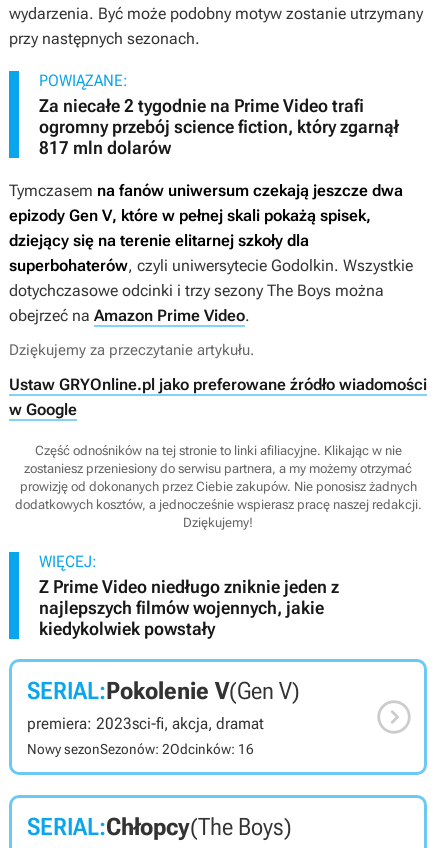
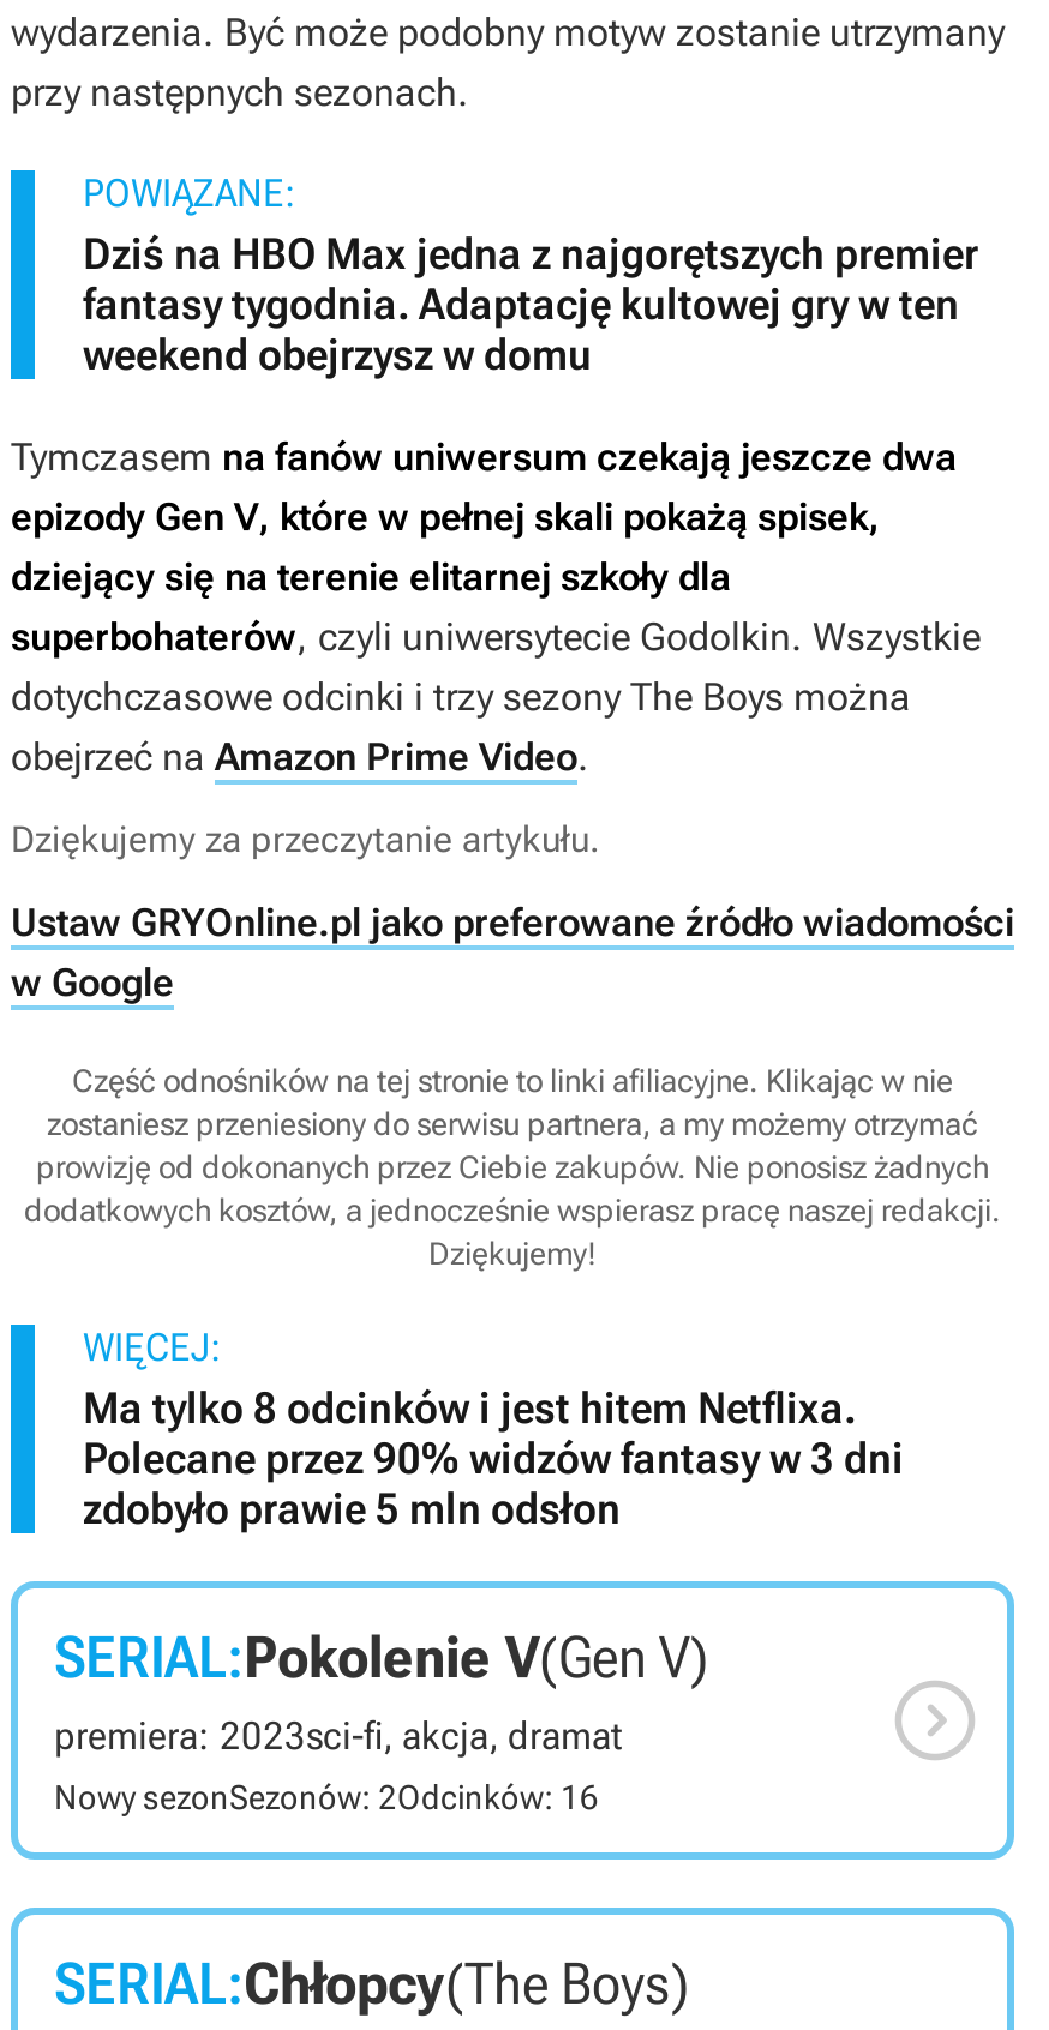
[39,95,399,158] Za niecałe 2 tygodnie na Prime Video trafi | ogromny przebój science fiction, który zgarnął | 817 mln dolarów -> [83,228,978,379] Dziś na HBO Max jedna z najgorętszych premier | fantasy tygodnia. Adaptację kultowej gry w ten | weekend obejrzysz w domu
[39,576,339,639] Z Prime Video niedługo zniknie jeden z | najlepszych filmów wojennych, jakie | kiedykolwiek powstały -> [83,1382,904,1534] Ma tylko 8 odcinków i jest hitem Netflixa. | Polecane przez 90% widzów fantasy w 3 dni | zdobyło prawie 5 mln odsłon

